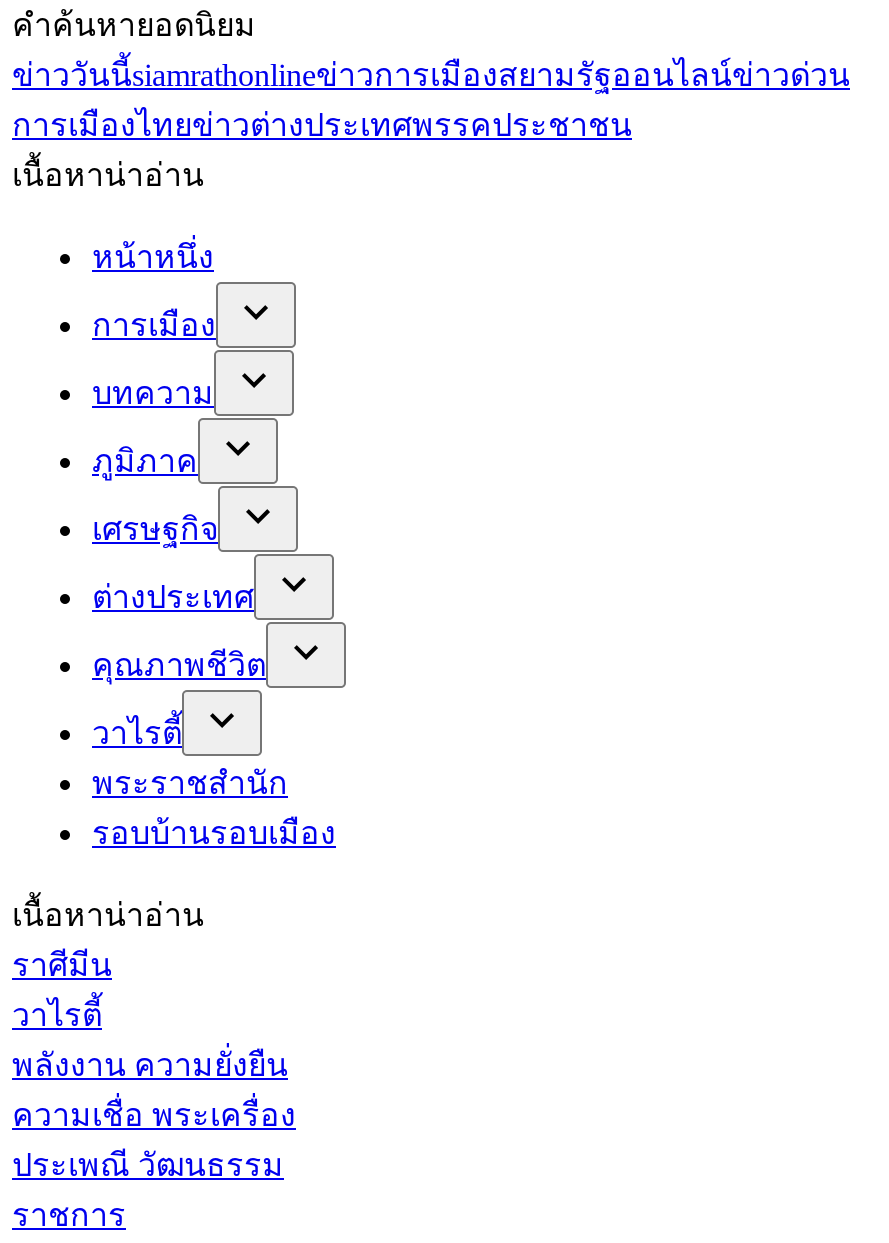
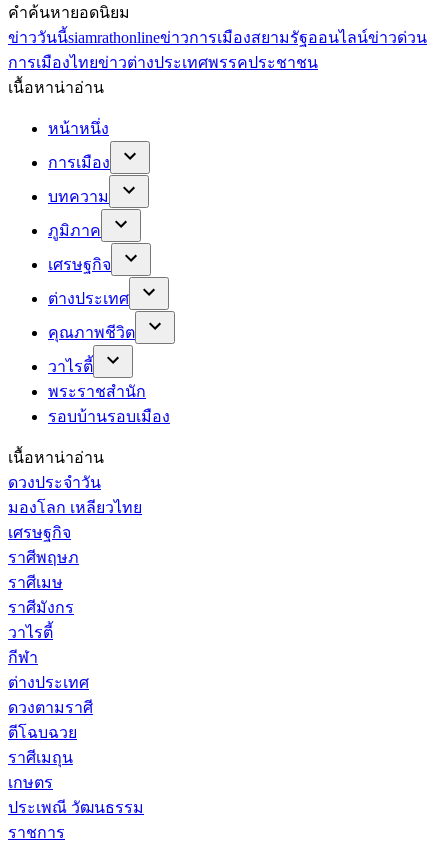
[12,948,112,982] ราศีมีน -> [8,474,142,616] ดวงประจำวัน | มองโลก เหลียวไทย | เศรษฐกิจ | ราศีพฤษภ | ราศีเมษ | ราศีมังกร
[12,1048,296,1132] พลังงาน ความยั่งยืน | ความเชื่อ พระเครื่อง -> [8,649,93,791] กีฬา | ต่างประเทศ | ดวงตามราศี | ตีโฉบฉวย | ราศีเมถุน | เกษตร

